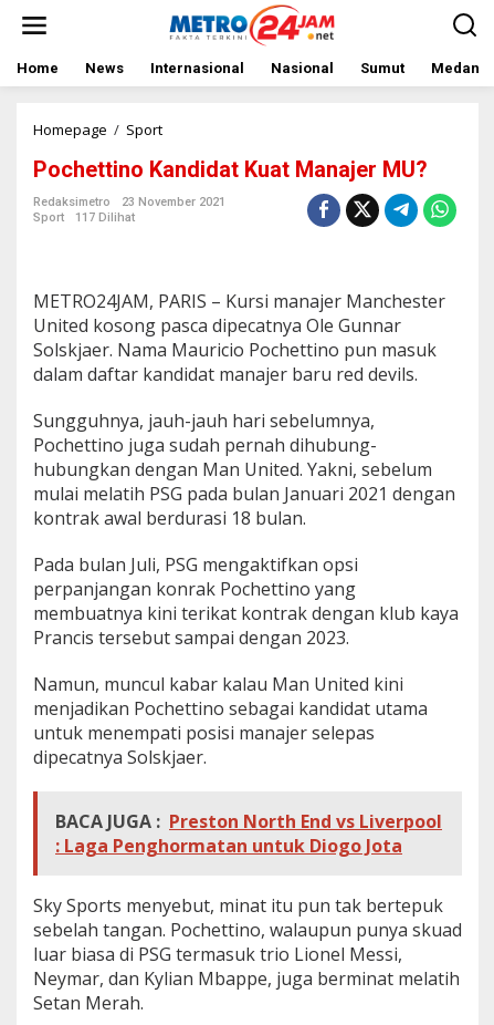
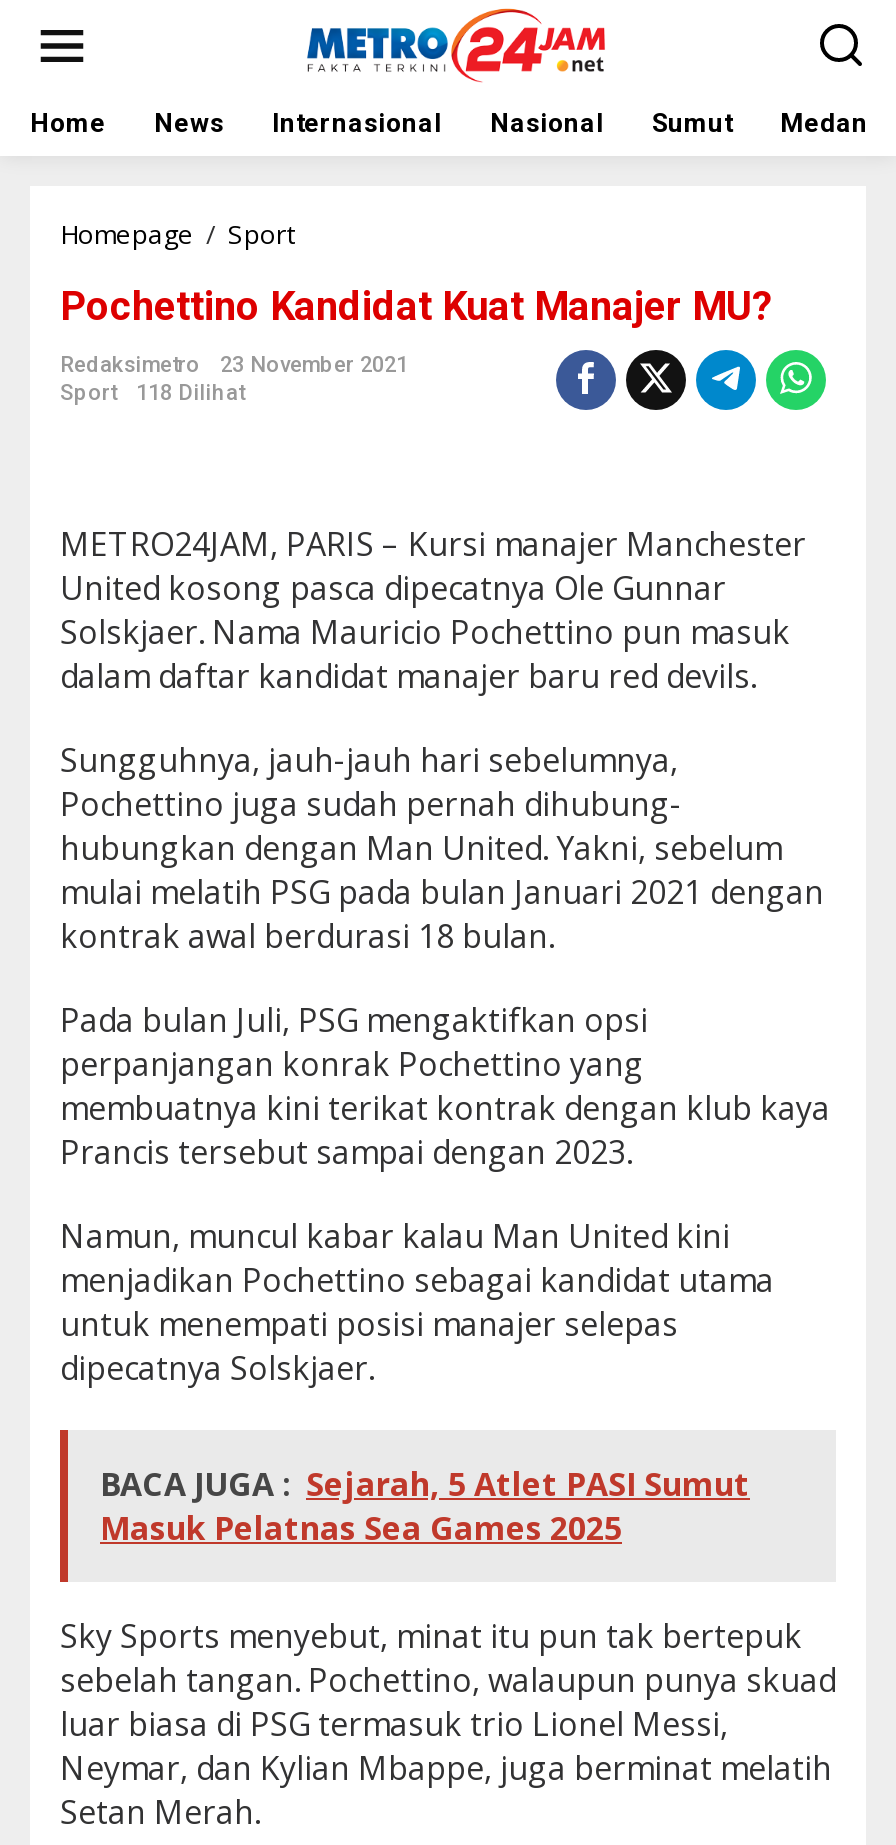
[75,210,135,225] 117 Dilihat -> [136,380,244,406] 118 Dilihat
[55,809,442,858] BACA JUGA : Preston North End vs Liverpool | : Laga Penghormatan untuk Diogo Jota -> [100,1462,750,1550] BACA JUGA : Sejarah, 5 Atlet PASI Sumut | Masuk Pelatnas Sea Games 2025

